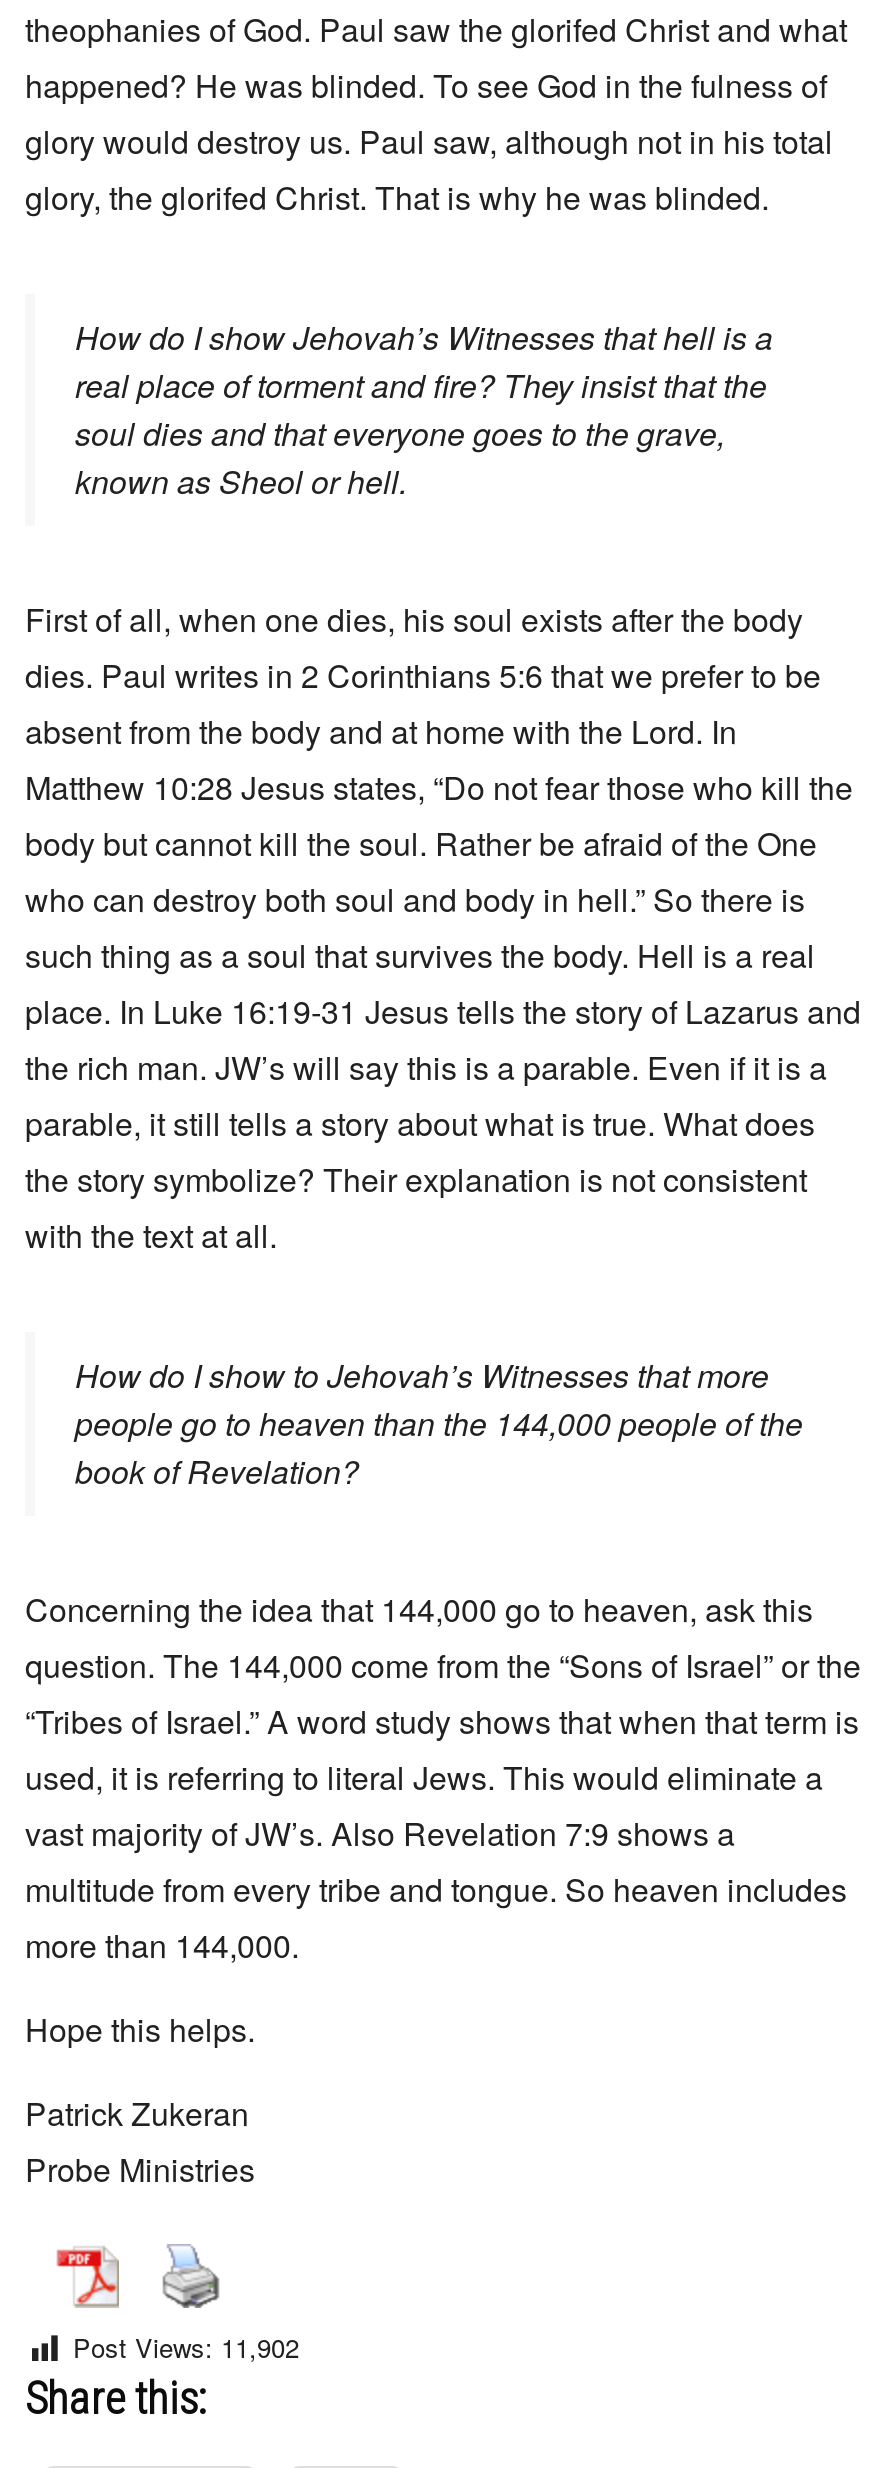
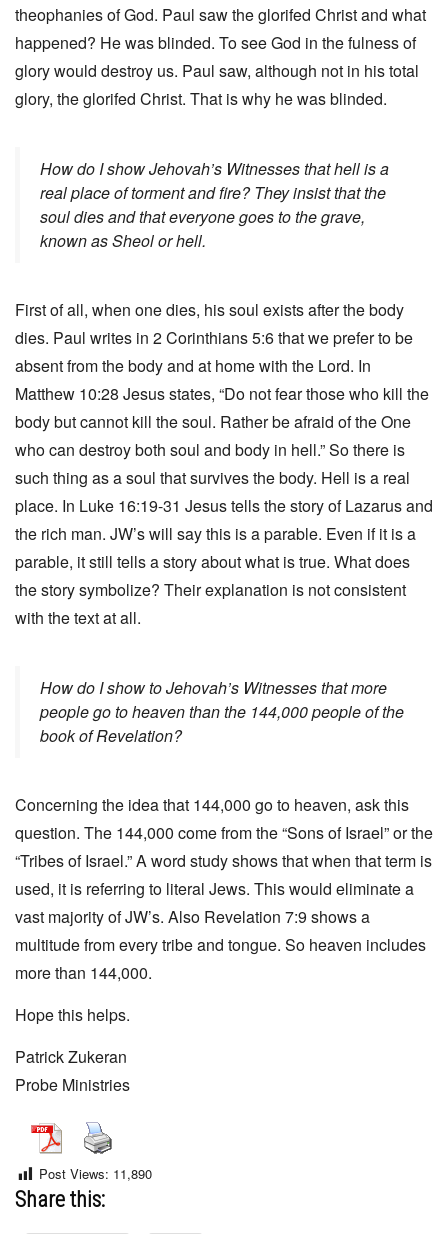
[73,2328,299,2366] Post Views: 11,902 -> [39,1164,152,1183] Post Views: 11,890

